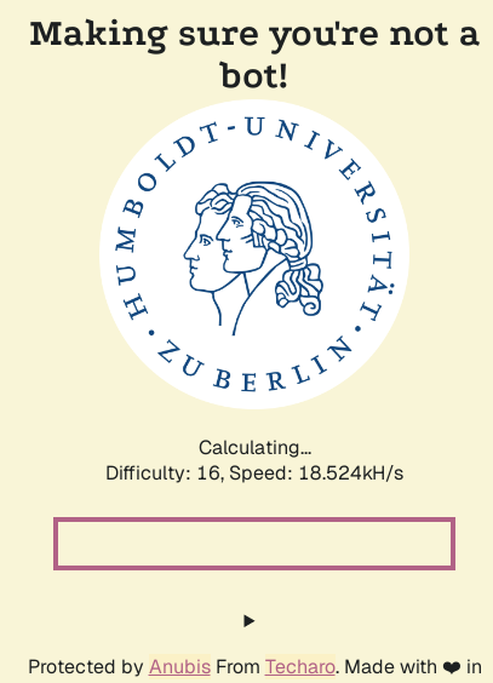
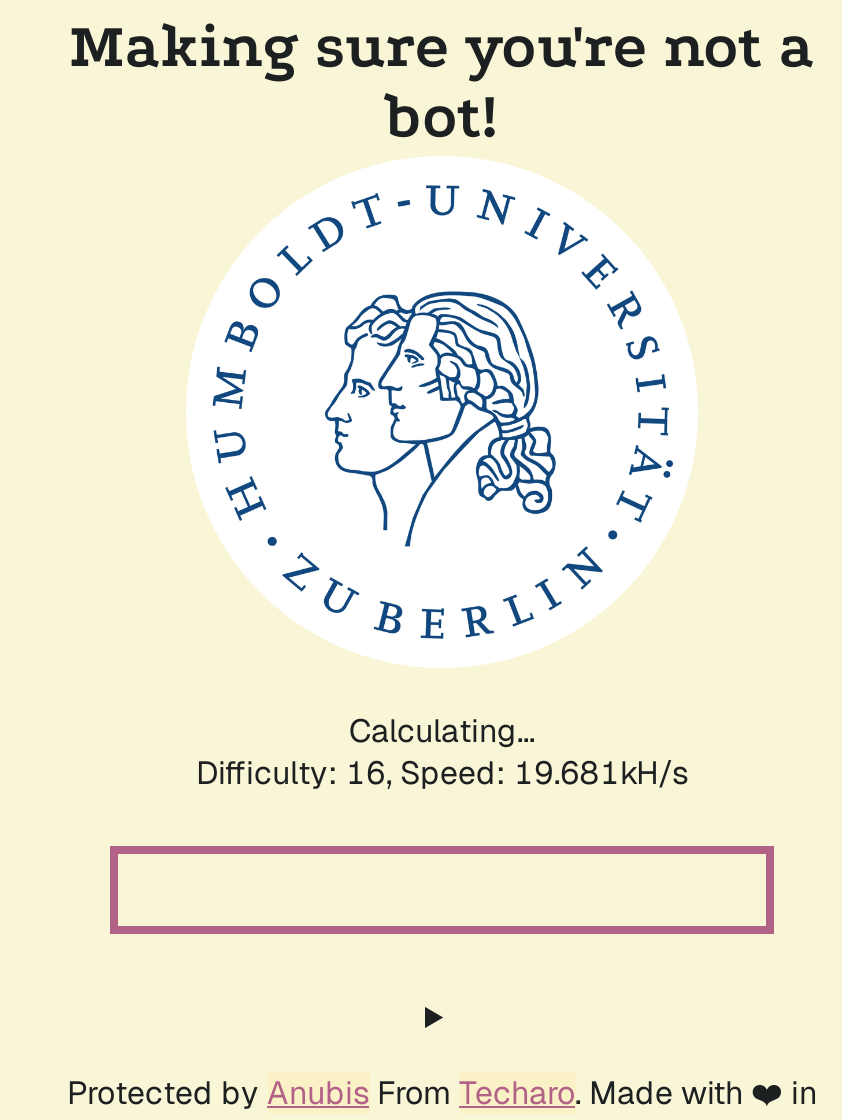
[105,460,403,486] Difficulty: 16, Speed: 18.524kH/s -> [196,752,688,794] Difficulty: 16, Speed: 19.681kH/s

